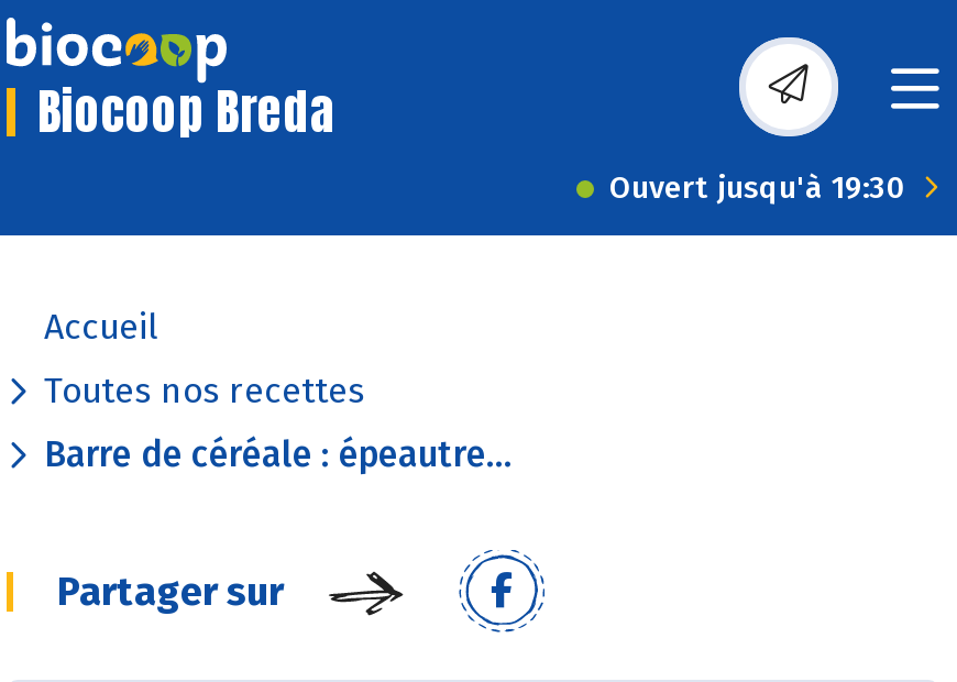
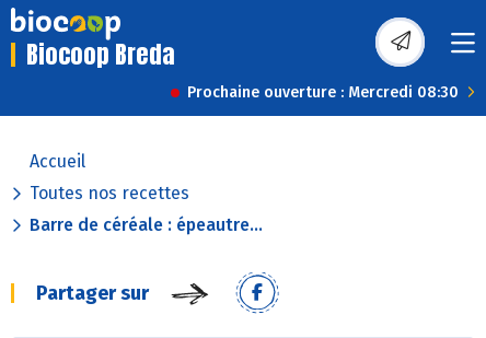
[609,169,906,207] Ouvert jusqu'à 19:30 -> [187,83,459,102] Prochaine ouverture : Mercredi 08:30

